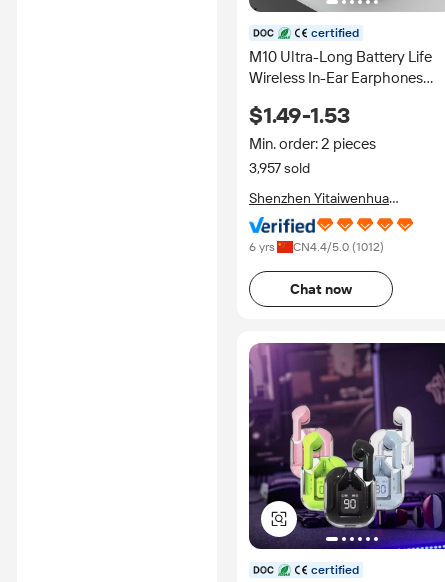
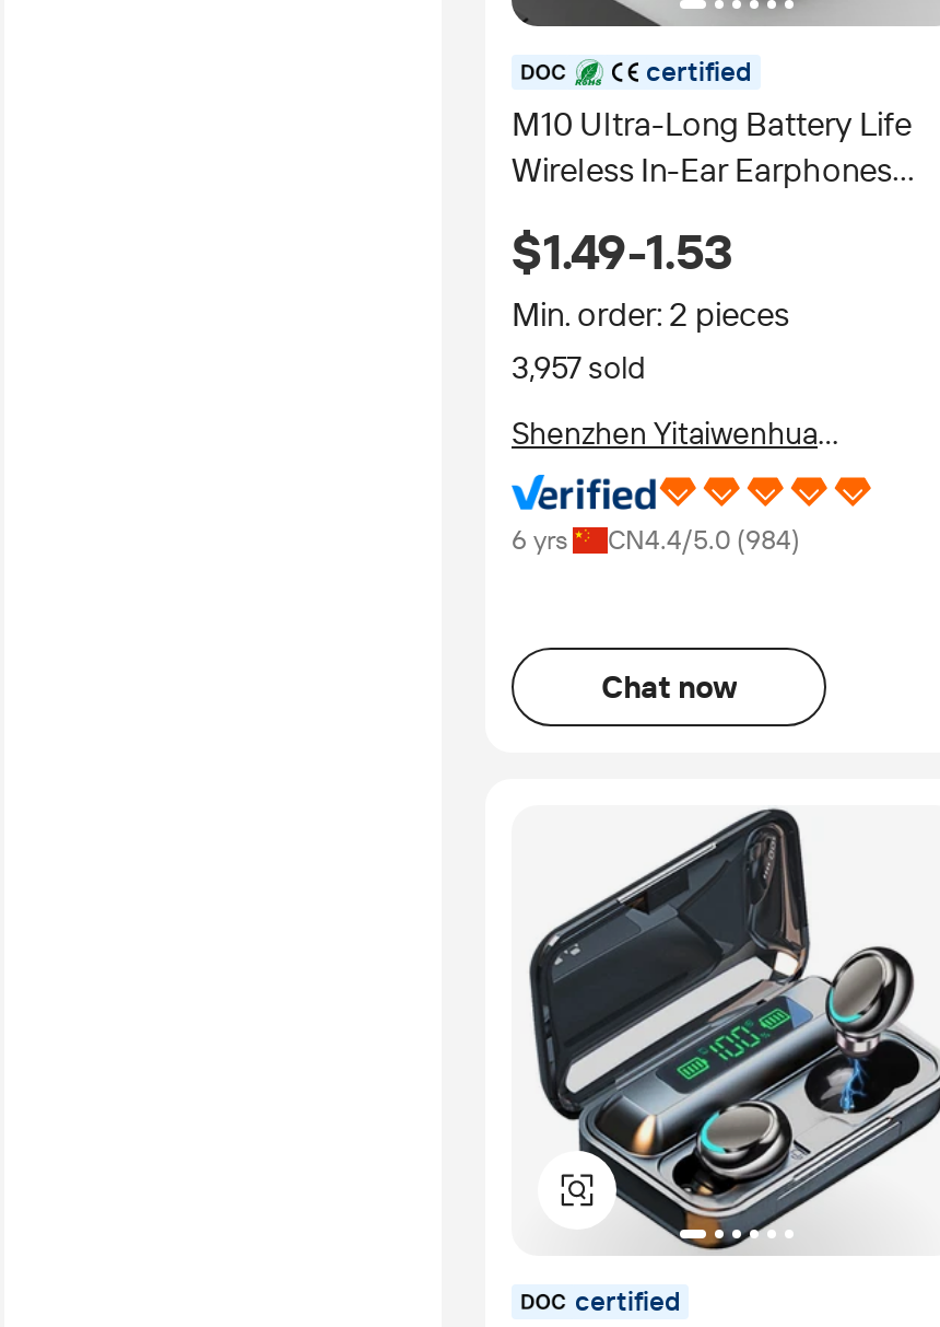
[249,240,384,254] 6 yrs CN4.4/5.0 (1012) -> [512,525,800,556] 6 yrs CN4.4/5.0 (984)
[248,342,442,550] [image] -> [512,805,933,1256] [image]

